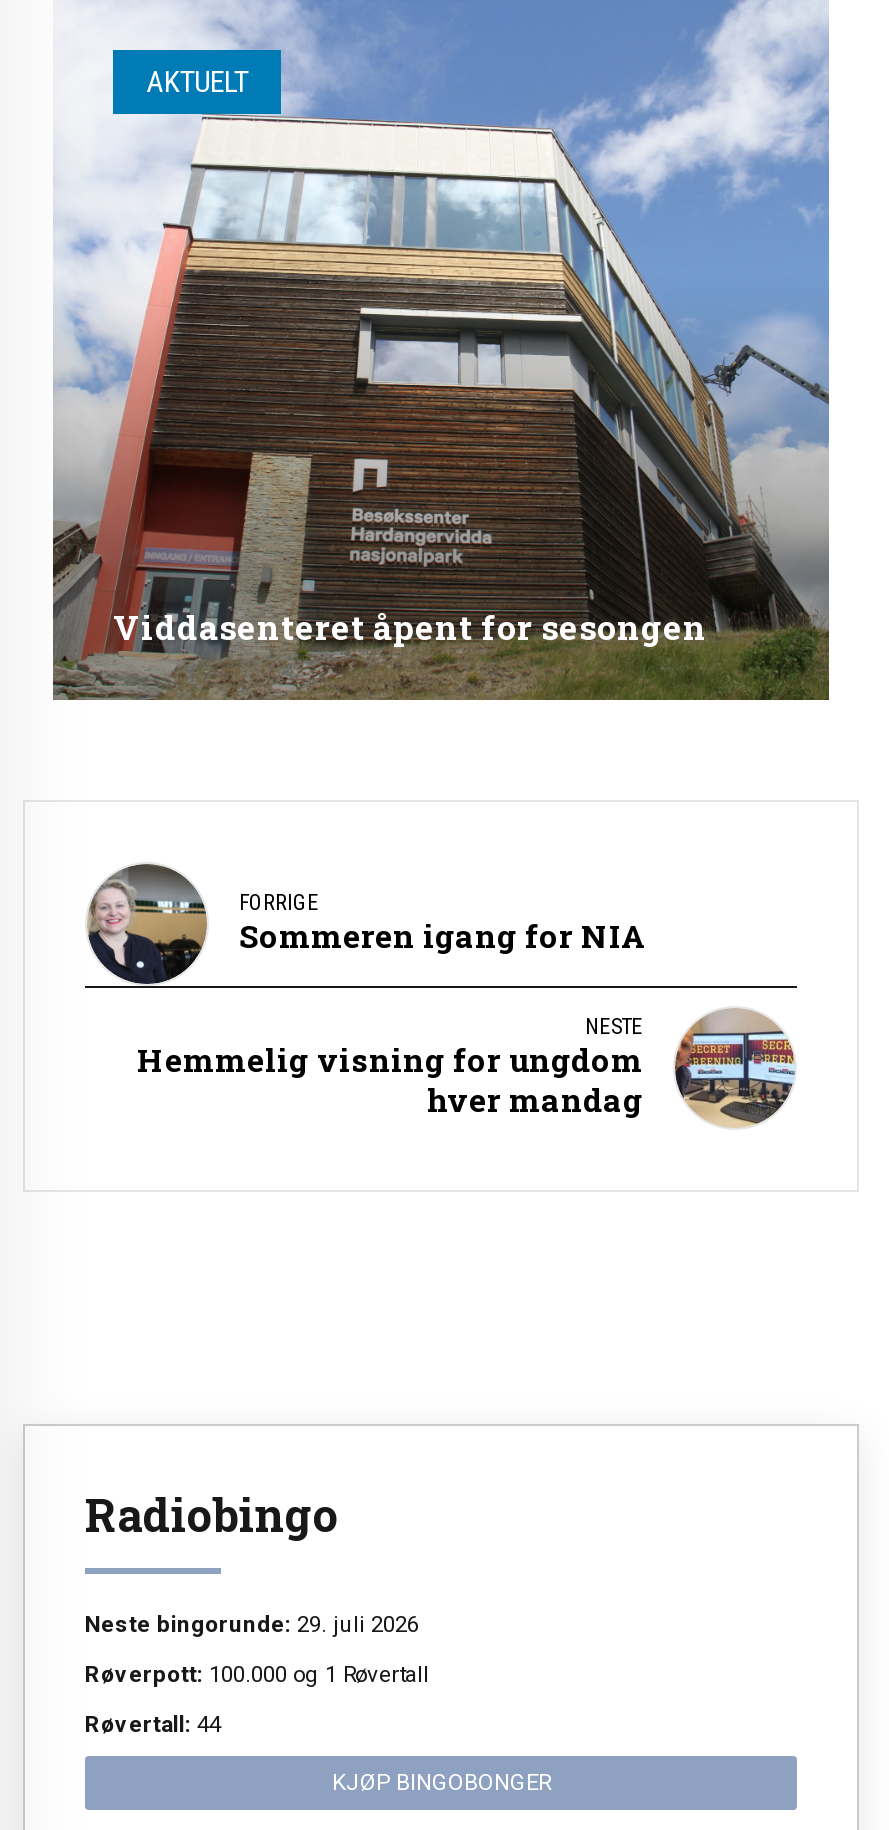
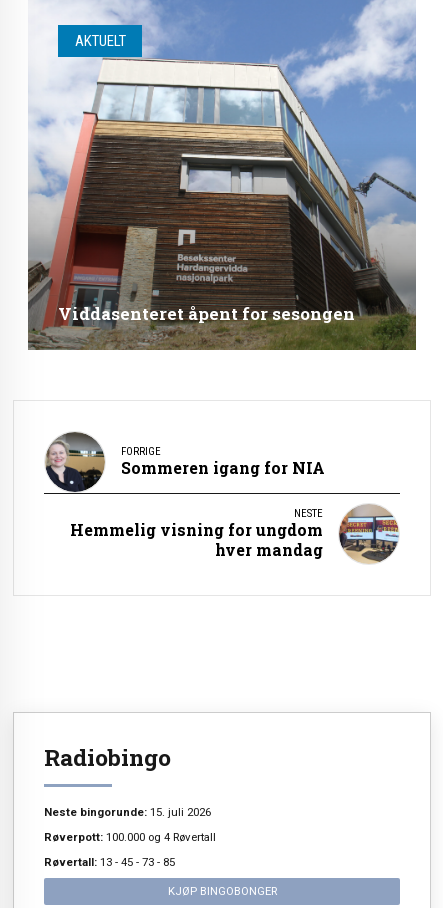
[85,1609,419,1637] Neste bingorunde: 29. juli 2026 -> [44,805,211,819] Neste bingorunde: 15. juli 2026
[85,1660,429,1688] Røverpott: 100.000 og 1 Røvertall -> [44,830,216,844] Røverpott: 100.000 og 4 Røvertall
[85,1710,221,1738] Røvertall: 44 -> [44,855,175,869] Røvertall: 13 - 45 - 73 - 85

